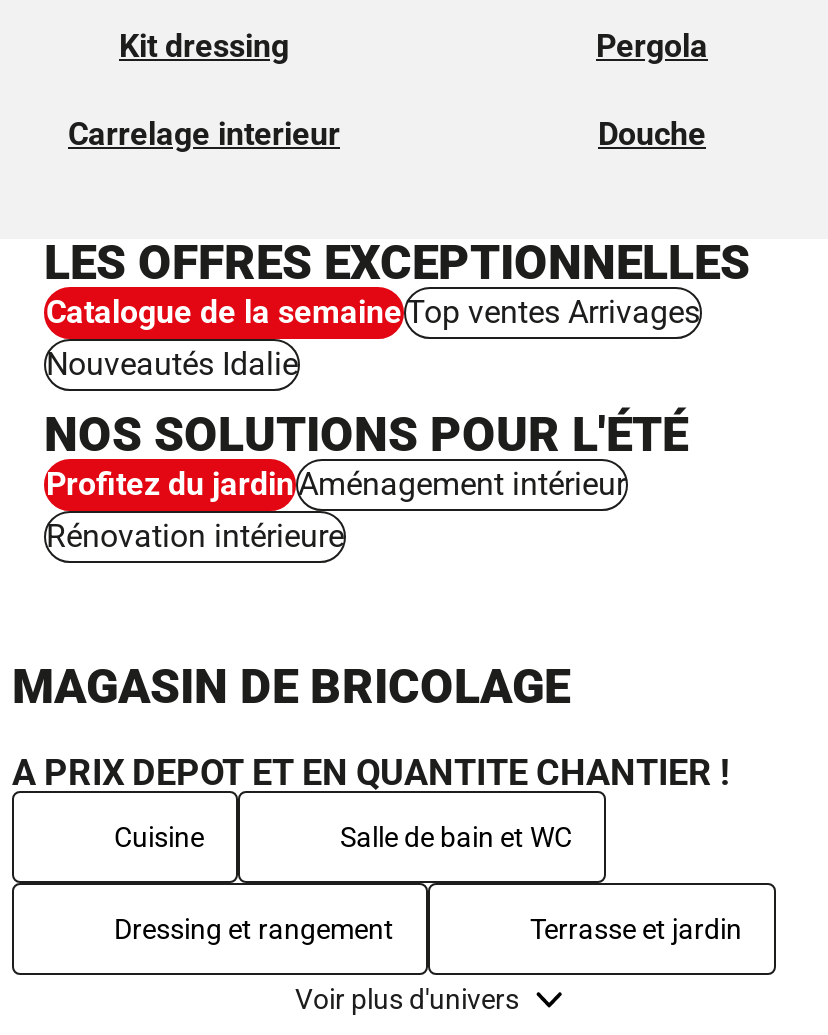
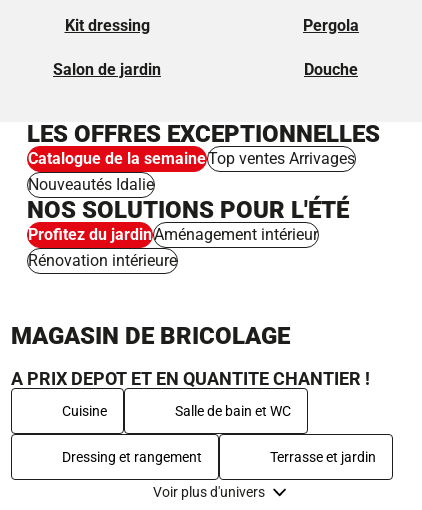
[68,115,340,153] Carrelage interieur -> [53,60,161,79] Salon de jardin

